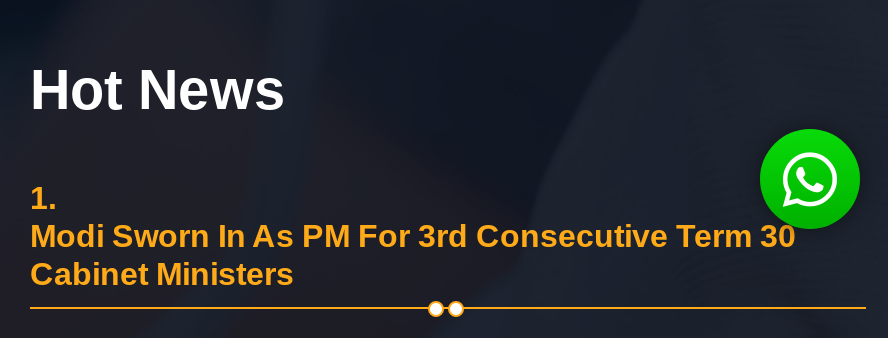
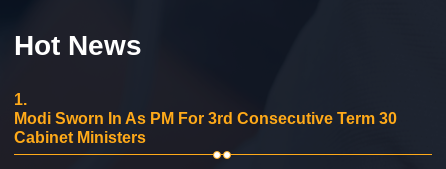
[758,127,862,231] [image] -> none

